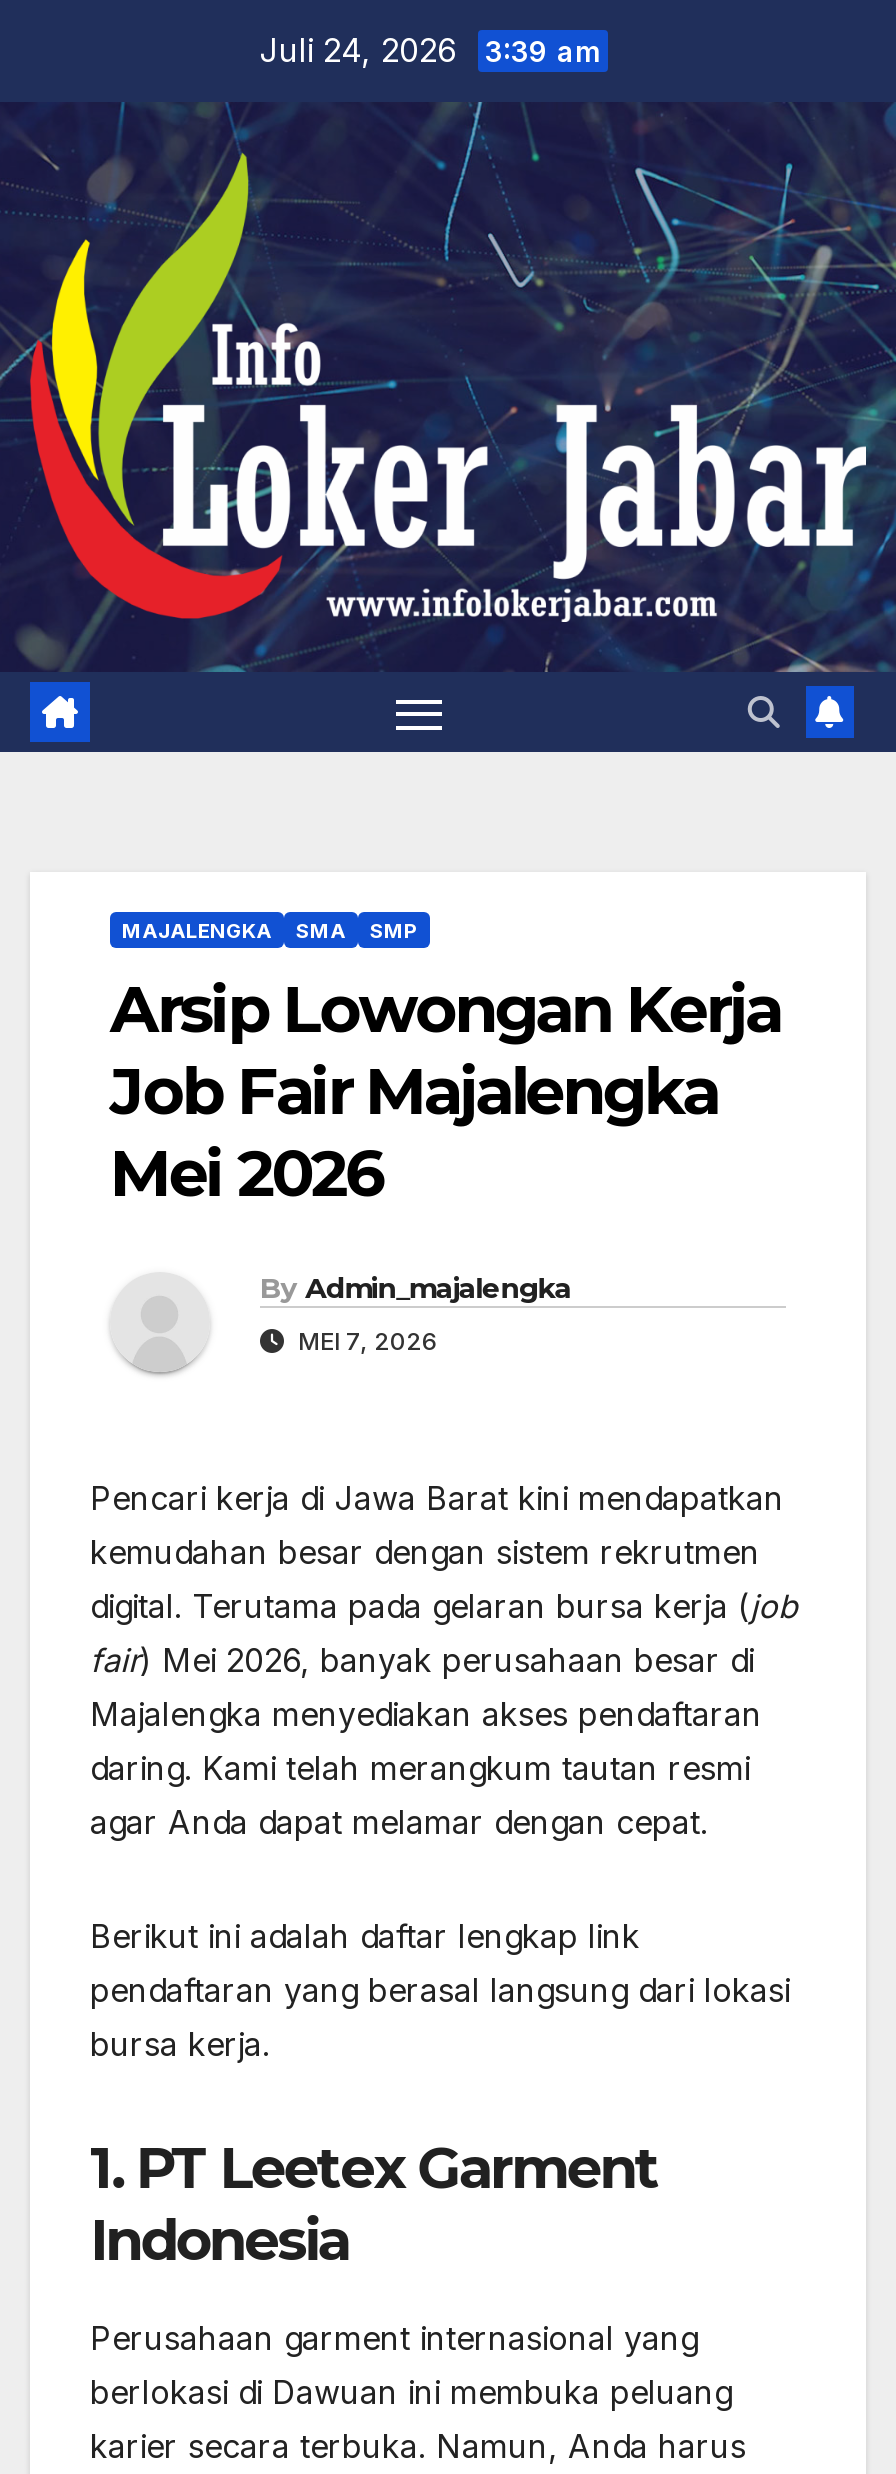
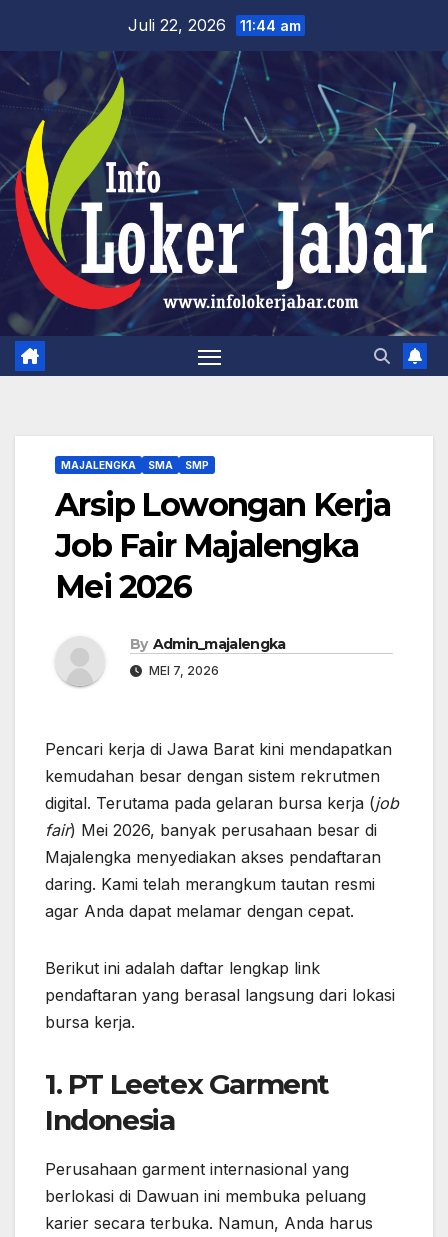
[259,30,599,70] Juli 24, 2026 3:39 am -> [128,15,301,35] Juli 22, 2026 11:44 am

